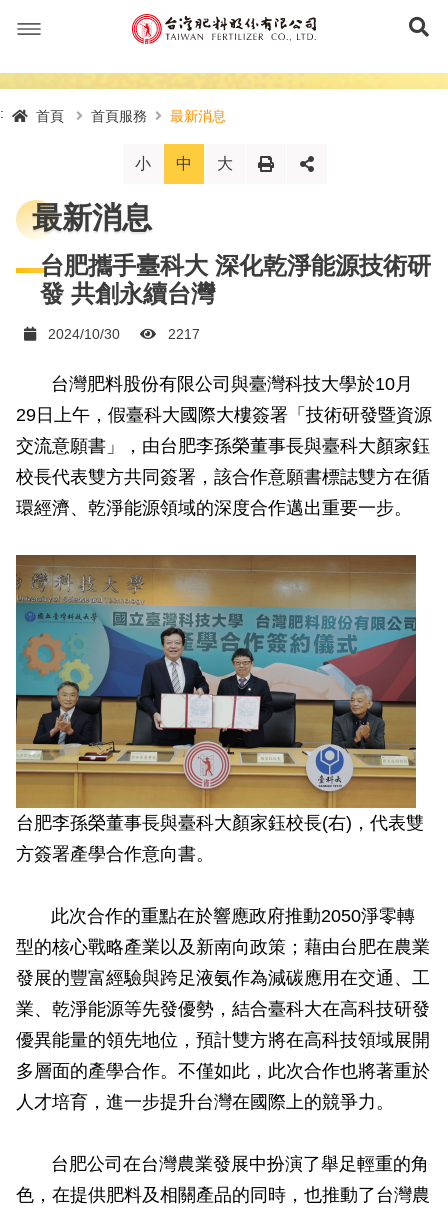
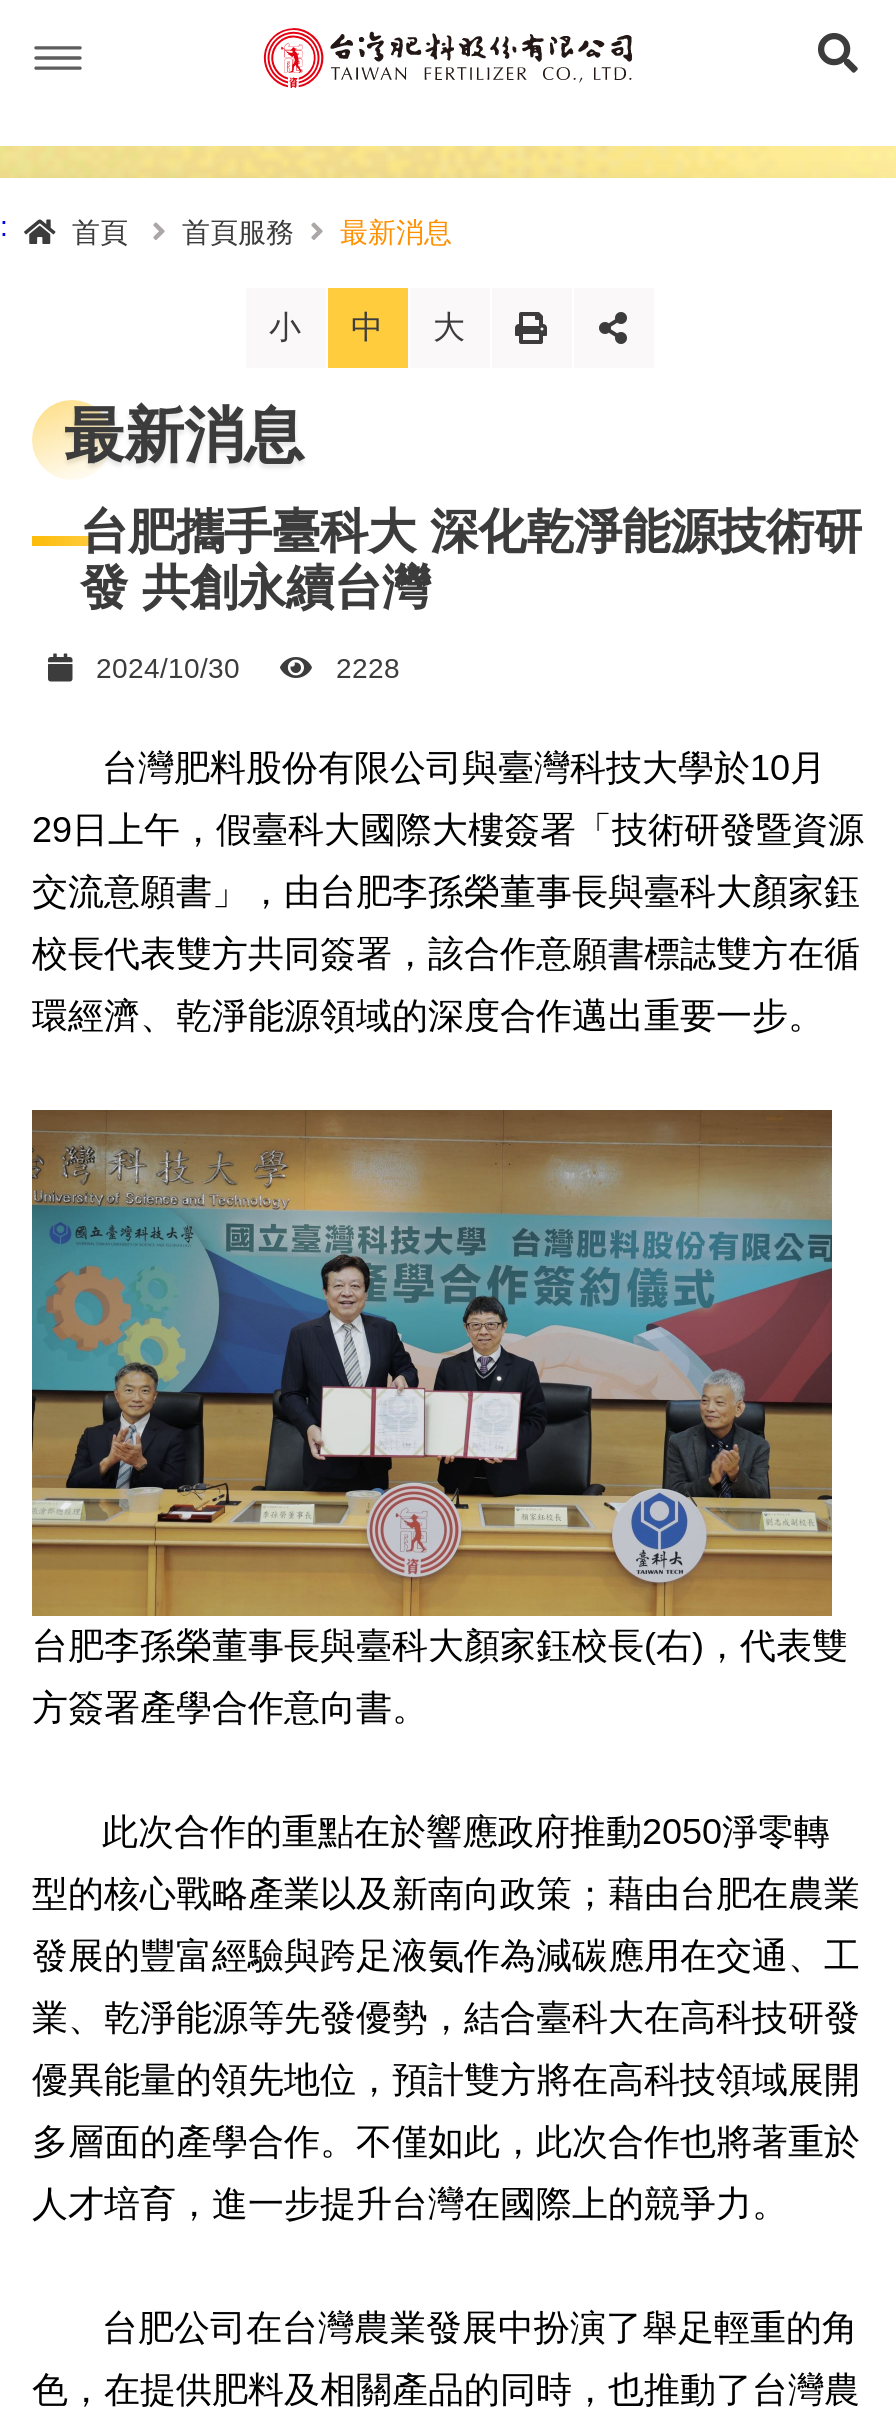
[164,326,200,342] 2217 -> [328,652,400,684] 2228

